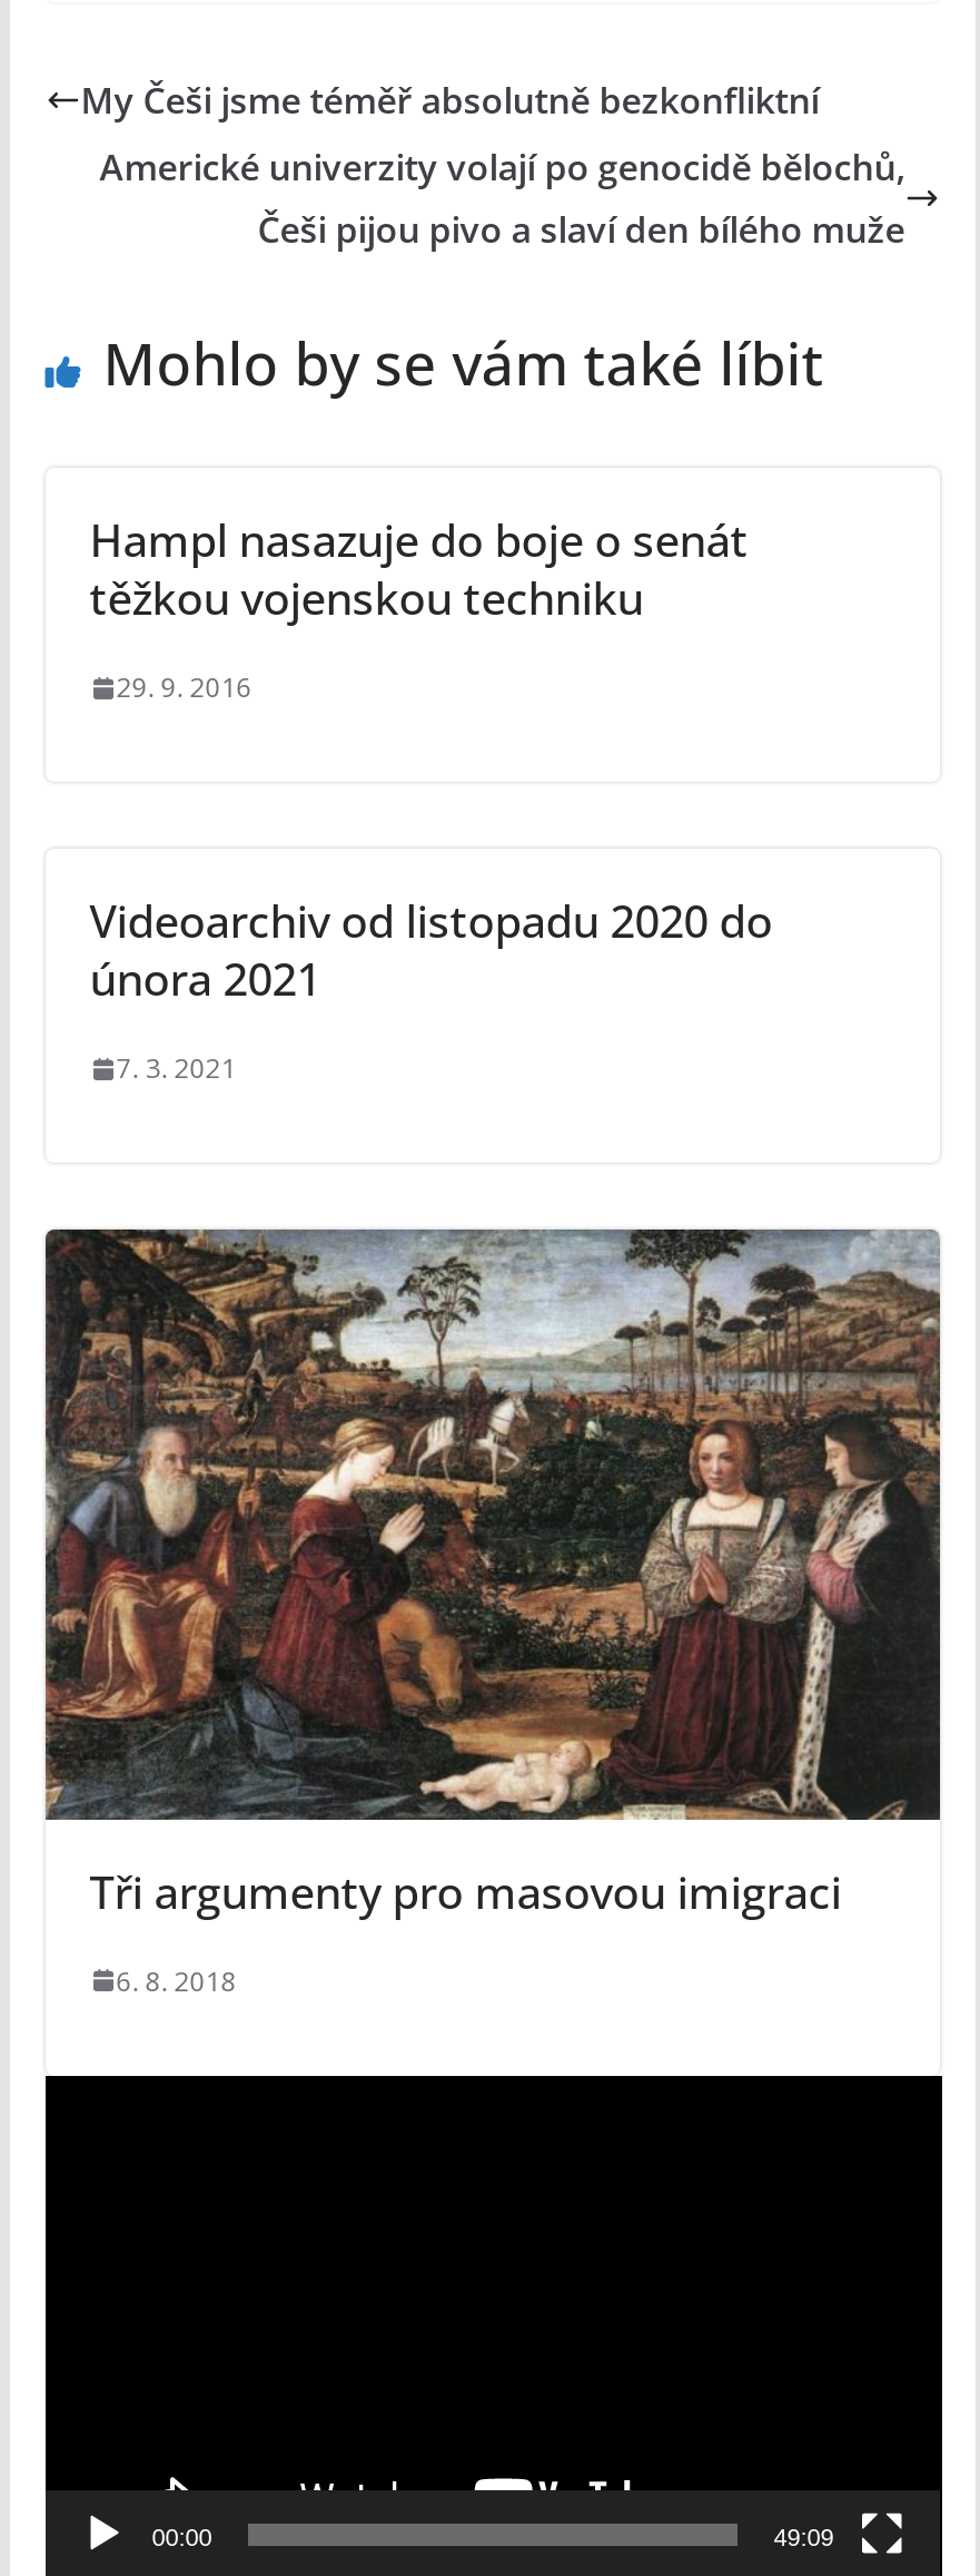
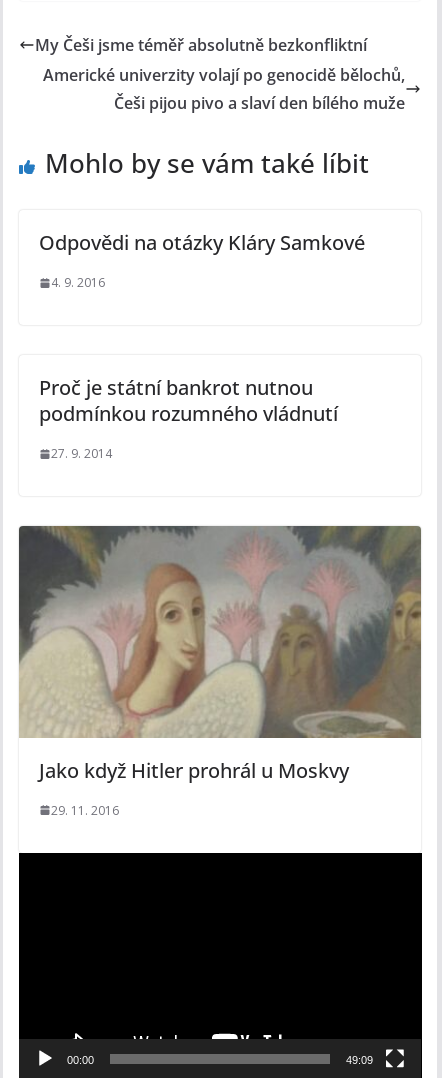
[89,511,748,629] Hampl nasazuje do boje o senát | těžkou vojenskou techniku -> [39,229,365,256] Odpovědi na otázky Kláry Samkové
[116,669,252,707] 29. 9. 2016 -> [51,274,105,291] 4. 9. 2016
[89,892,772,1010] Videoarchiv od listopadu 2020 do | února 2021 -> [39,374,338,427] Proč je státní bankrot nutnou | podmínkou rozumného vládnutí
[116,1050,236,1088] 7. 3. 2021 -> [51,445,112,462] 27. 9. 2014
[46,1225,940,1922] [image] | Tři argumenty pro masovou imigraci -> [19,525,421,784] [image] | Jako když Hitler prohrál u Moskvy
[116,1962,236,2000] 6. 8. 2018 -> [51,802,119,819] 29. 11. 2016

